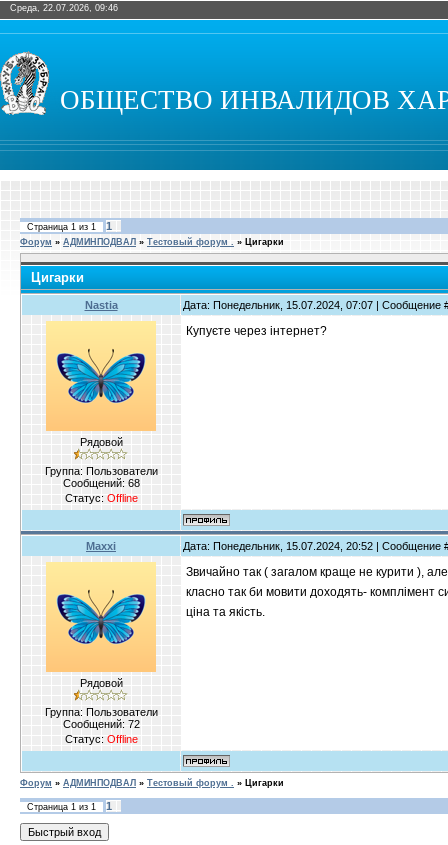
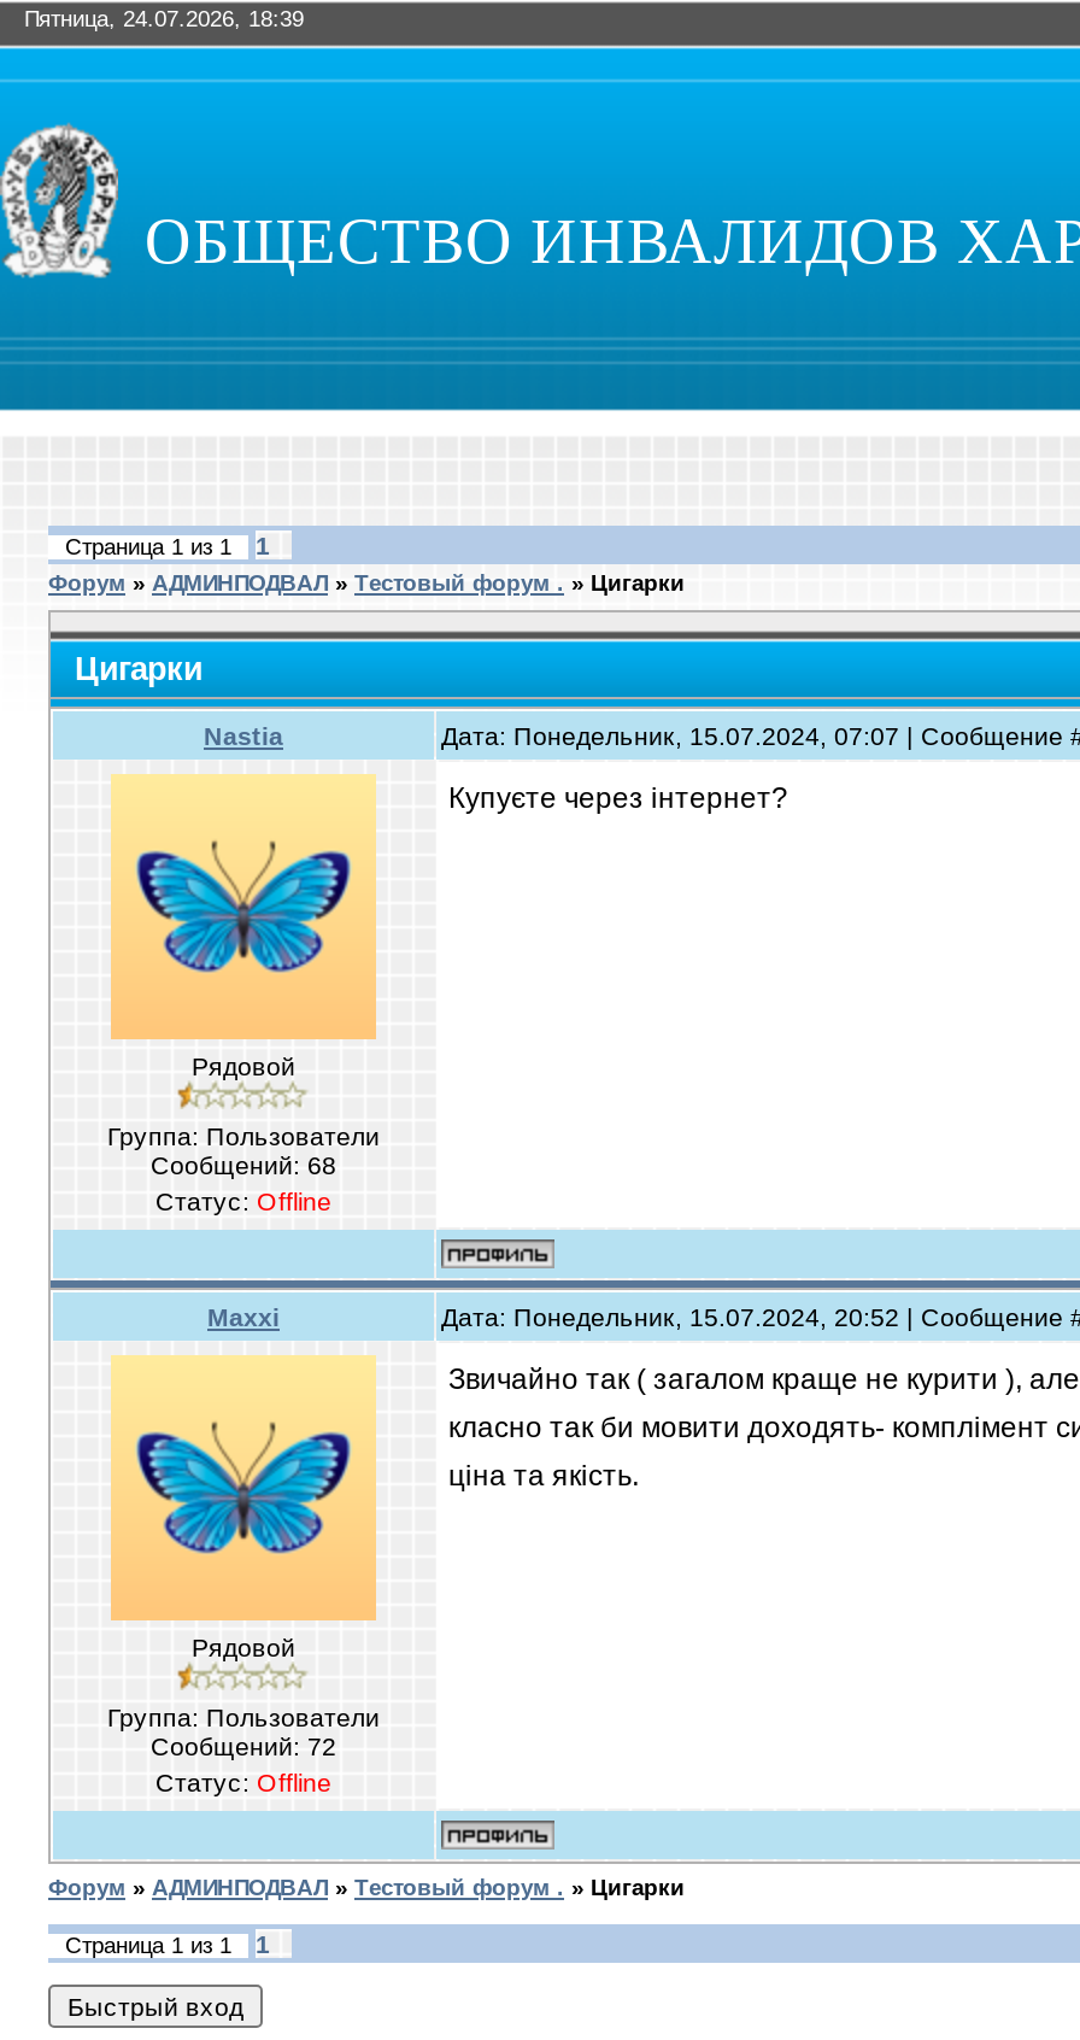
[10,3,118,13] Среда, 22.07.2026, 09:46 -> [24,7,304,31] Пятница, 24.07.2026, 18:39

